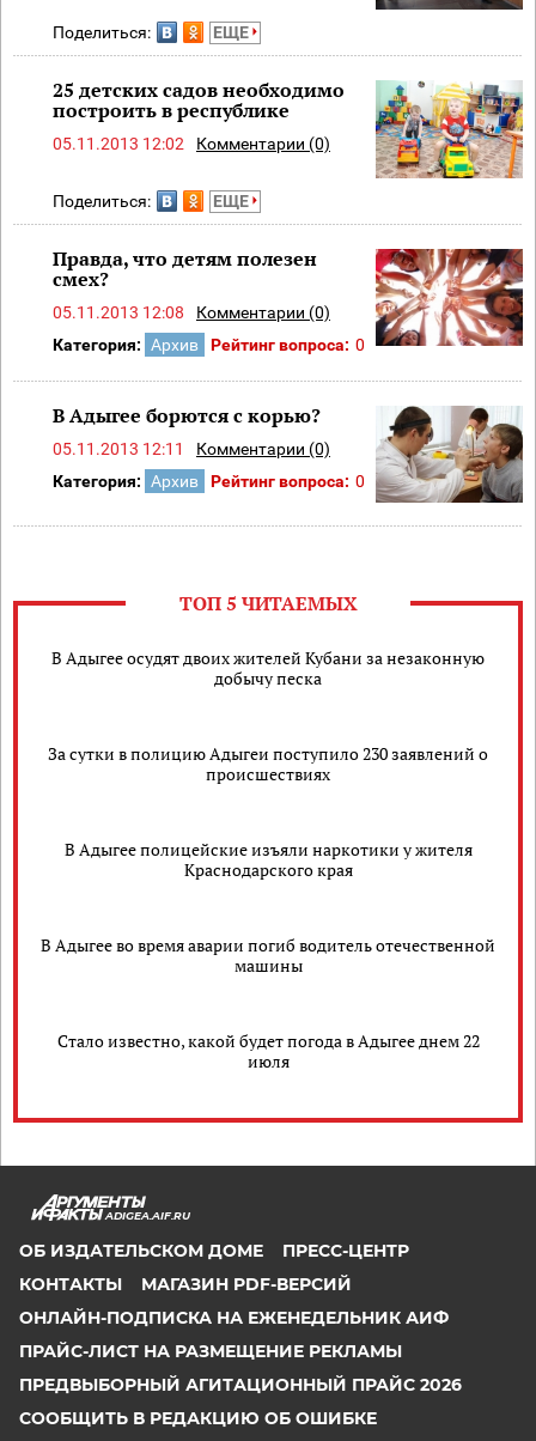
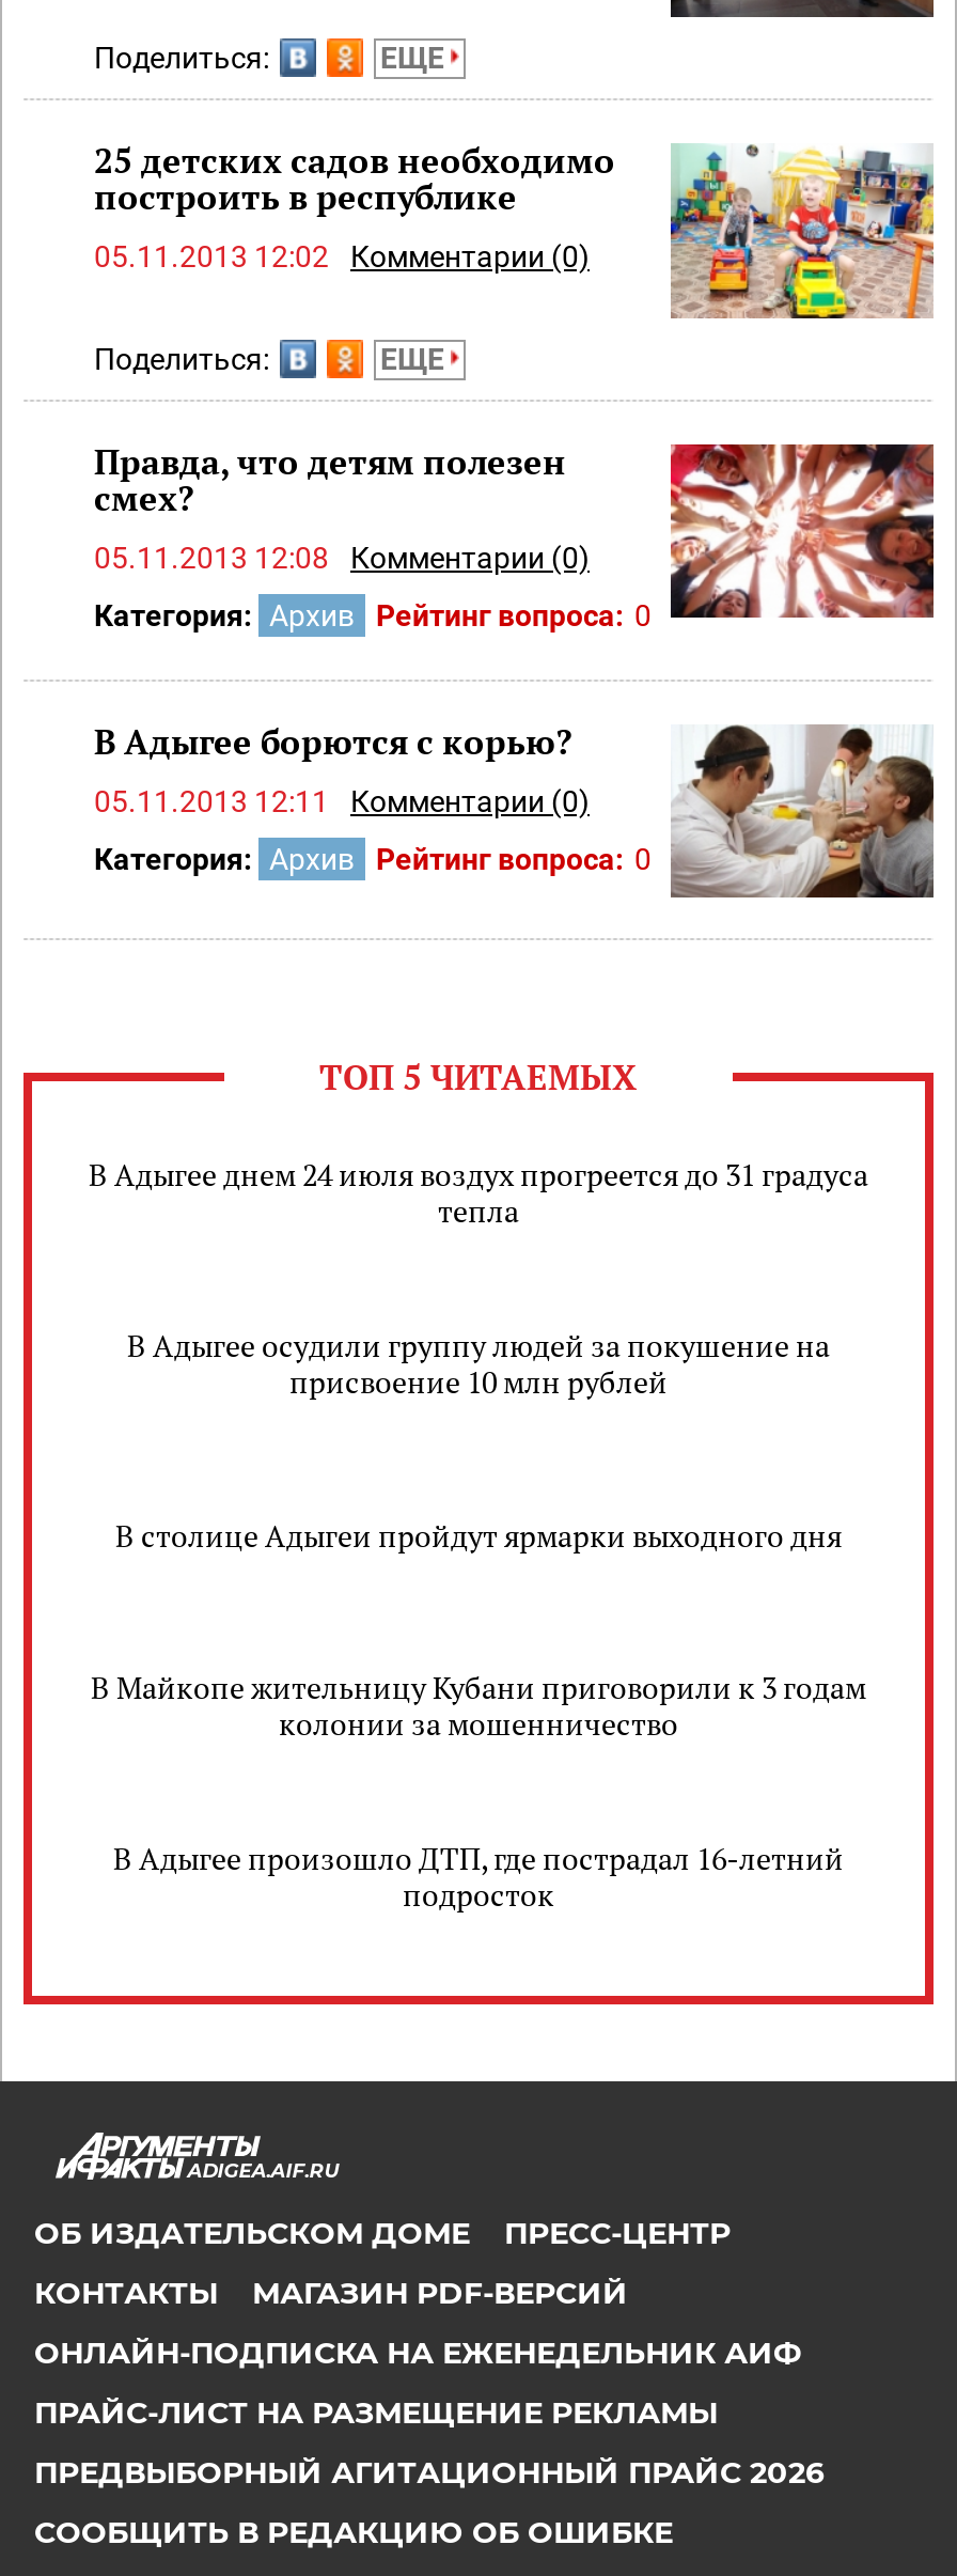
[51,647,485,690] В Адыгее осудят двоих жителей Кубани за незаконную | добычу песка -> [89,1154,868,1231] В Адыгее днем 24 июля воздух прогреется до 31 градуса | тепла
[48,742,488,785] За сутки в полицию Адыгеи поступило 230 заявлений о | происшествиях -> [127,1325,830,1402] В Адыгее осудили группу людей за покушение на | присвоение 10 млн рублей
[64,838,472,881] В Адыгее полицейские изъяли наркотики у жителя | Краснодарского края -> [115,1514,842,1555] В столице Адыгеи пройдут ярмарки выходного дня
[41,934,495,977] В Адыгее во время аварии погиб водитель отечественной | машины -> [91,1667,866,1744] В Майкопе жительницу Кубани приговорили к 3 годам | колонии за мошенничество
[57,1030,479,1073] Стало известно, какой будет погода в Адыгее днем 22 | июля -> [113,1838,844,1915] В Адыгее произошло ДТП, где пострадал 16-летний | подросток

